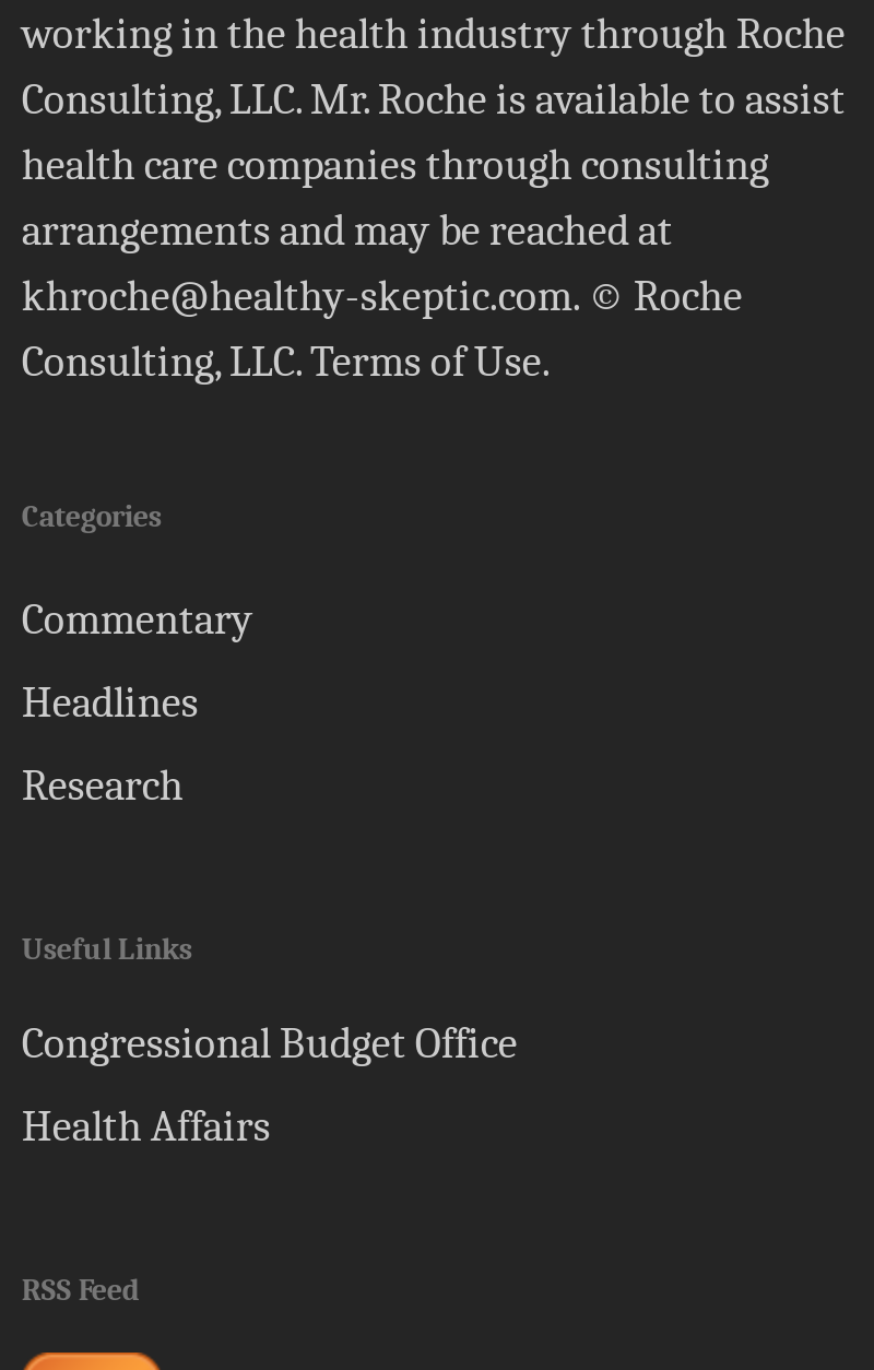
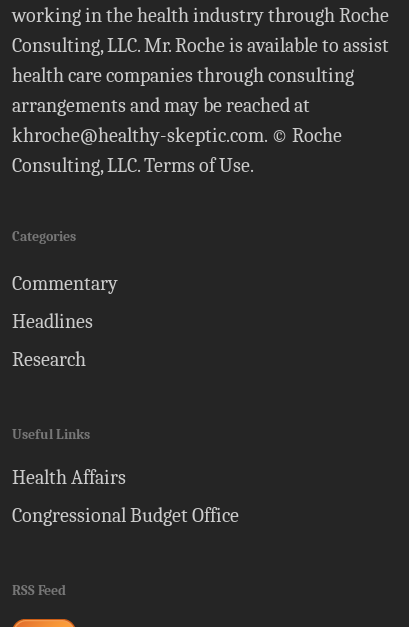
moved [22,1018,518,1068] -> [12,504,239,527]: Congressional Budget Office
moved [22,1101,271,1151] -> [12,466,126,489]: Health Affairs

